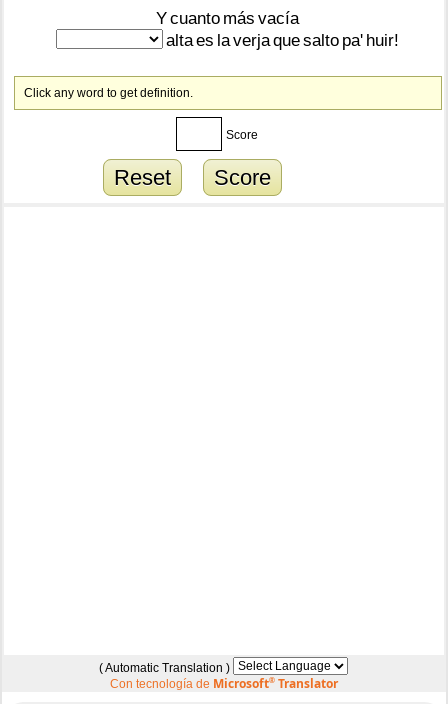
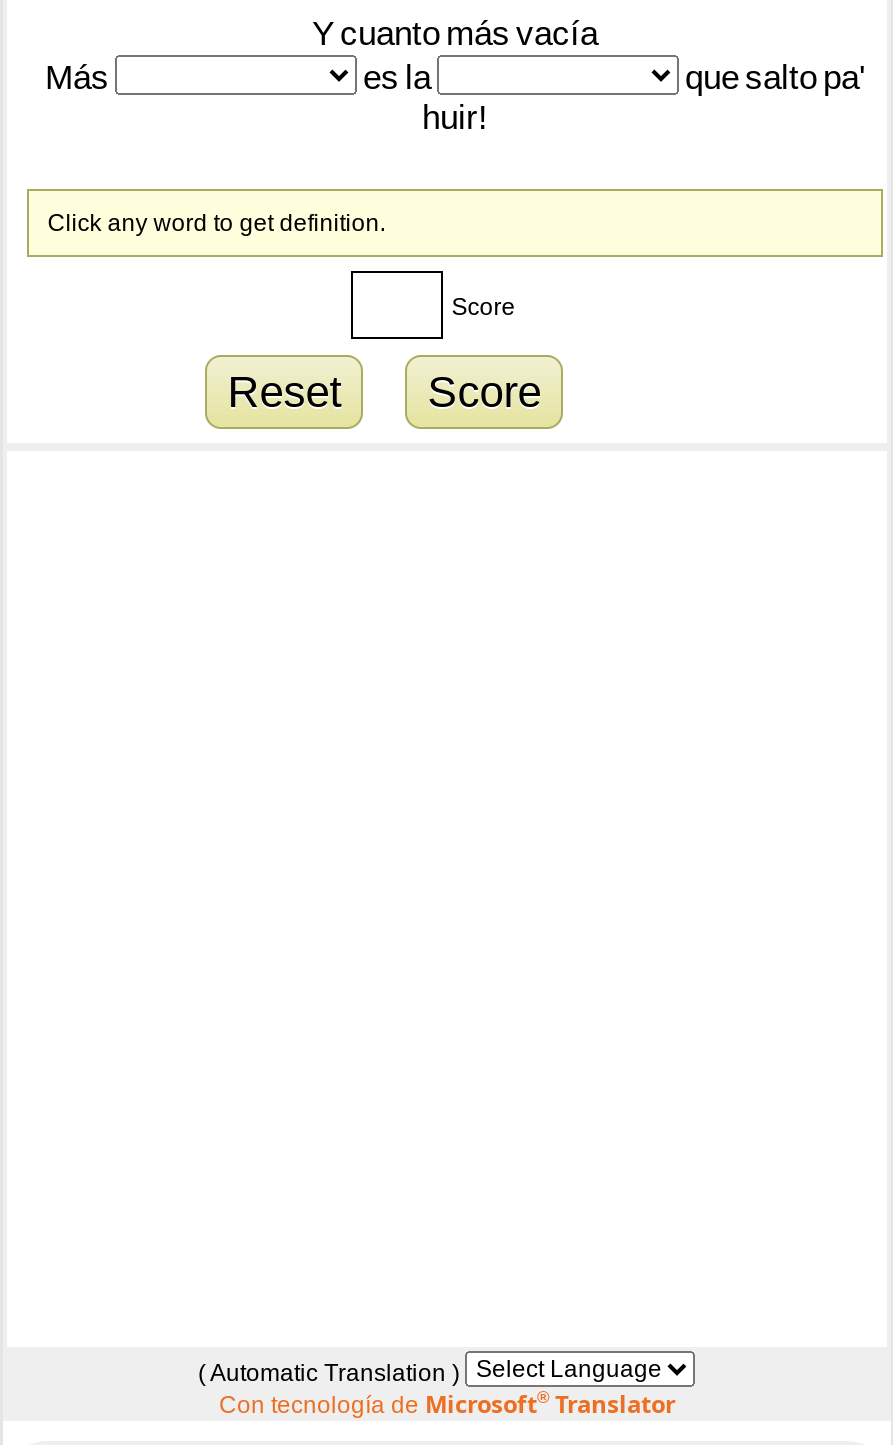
[166,31,399,50] alta es la verja que salto pa' huir! -> [45,59,865,137] Más | es la | que salto pa' | huir!

